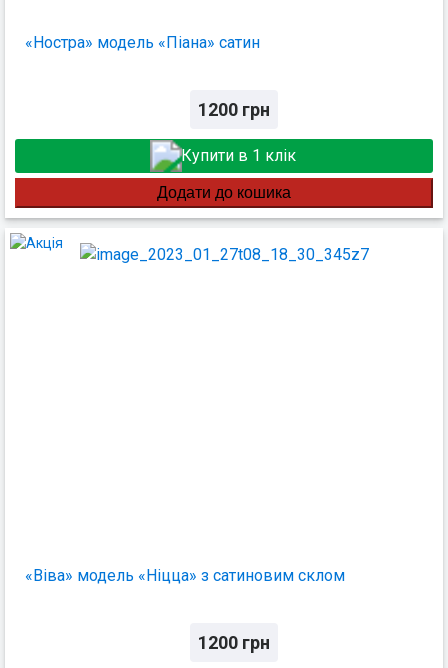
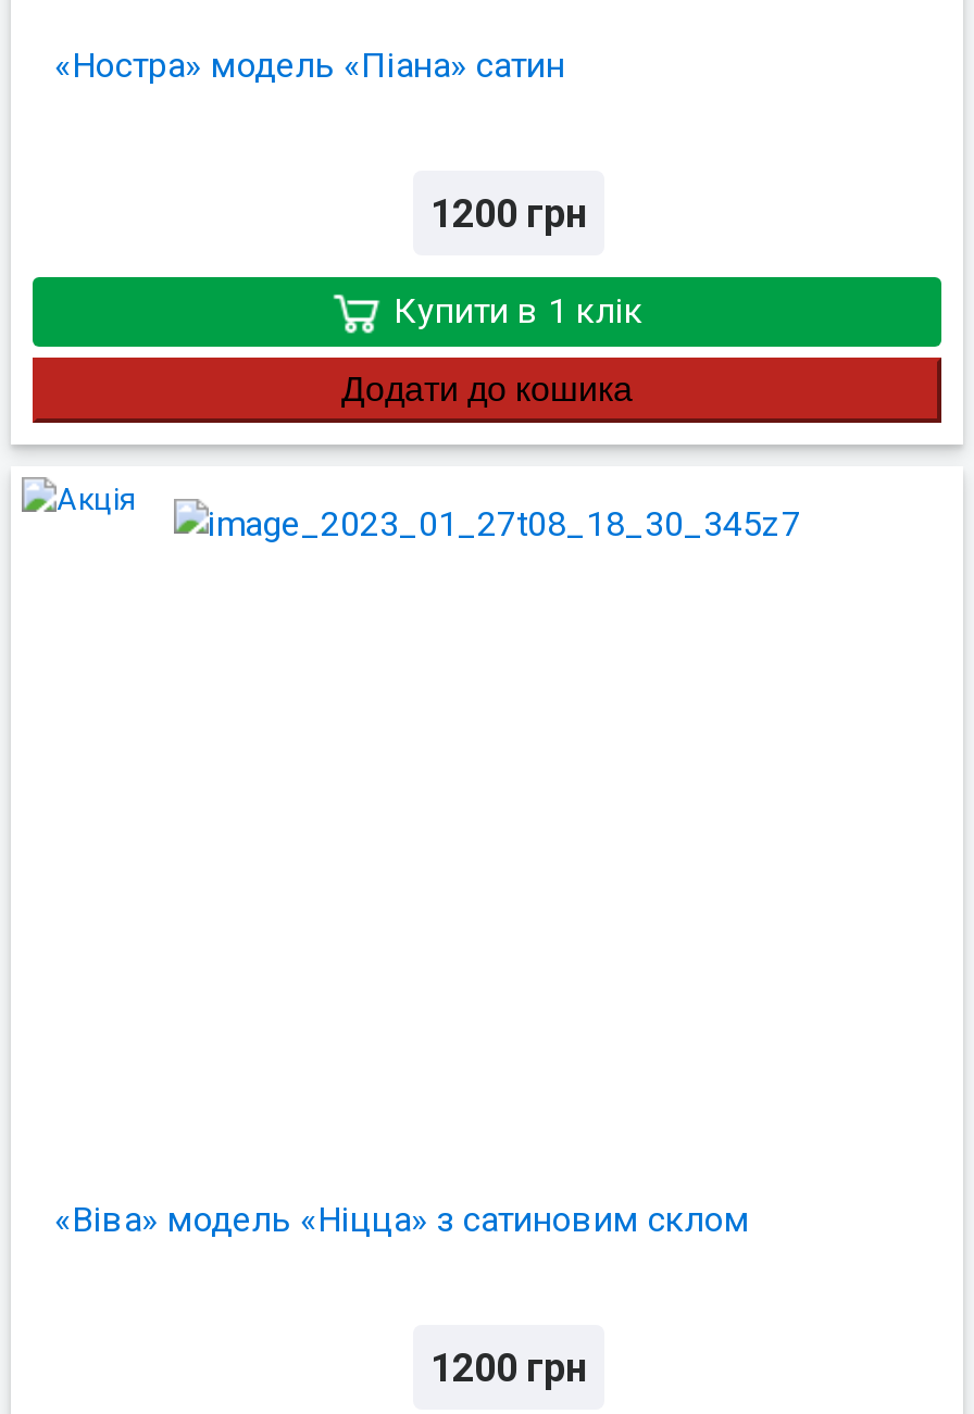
[149,139,182,173] [image] -> [326,277,396,347] [image]

